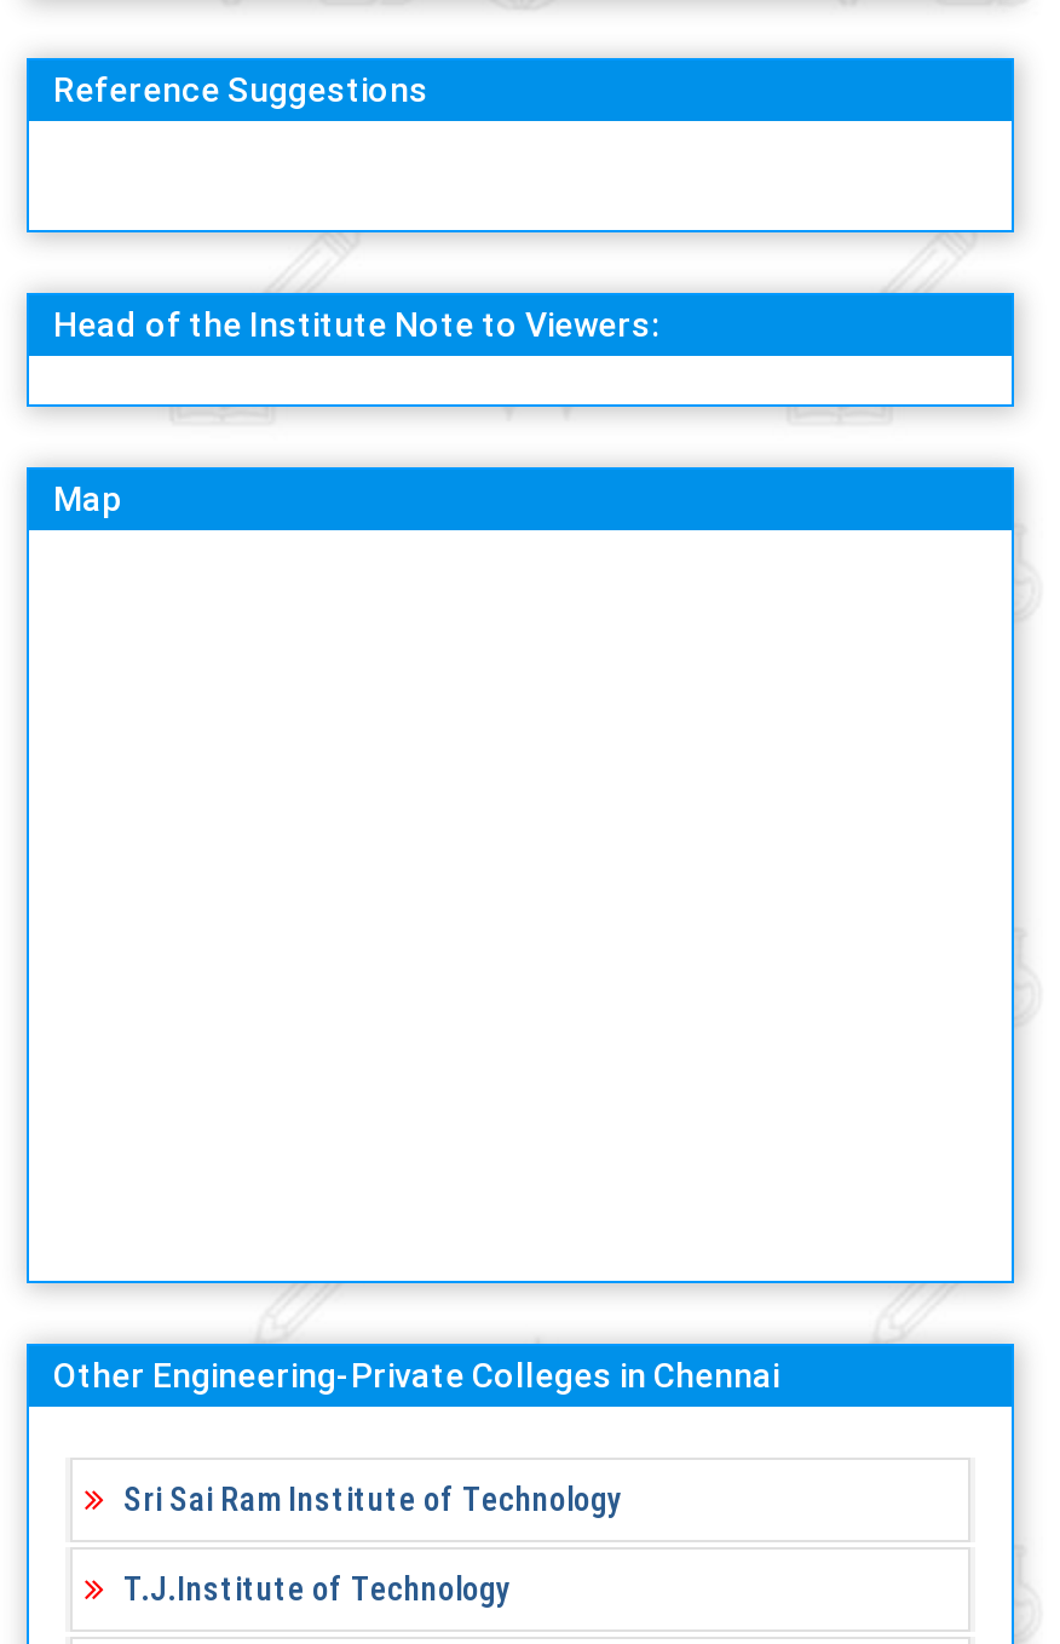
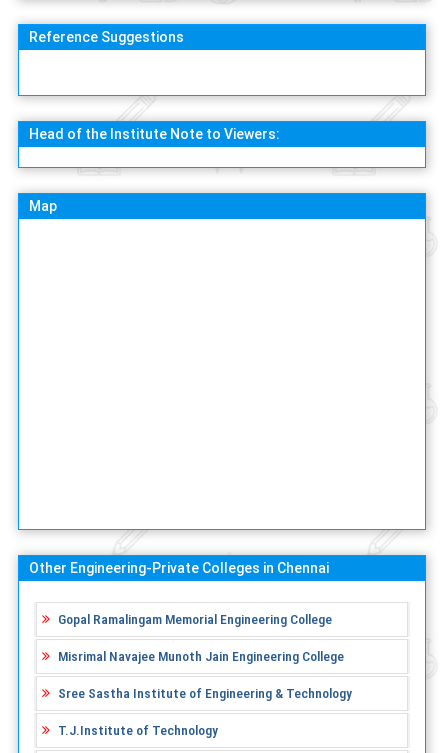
[123,1479,622,1518] Sri Sai Ram Institute of Technology -> [58,611,352,701] Gopal Ramalingam Memorial Engineering College | Misrimal Navajee Munoth Jain Engineering College | Sree Sastha Institute of Engineering & Technology

